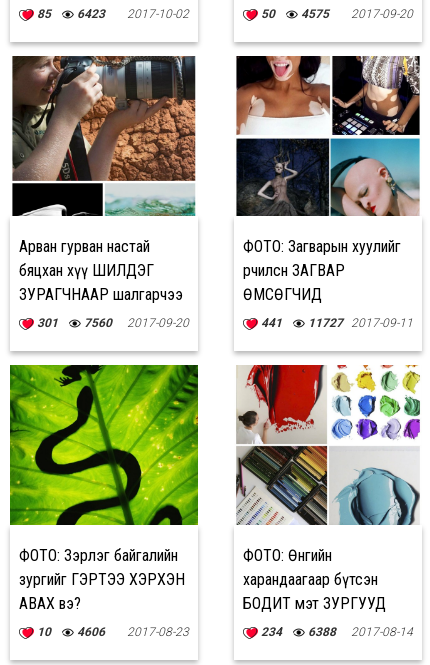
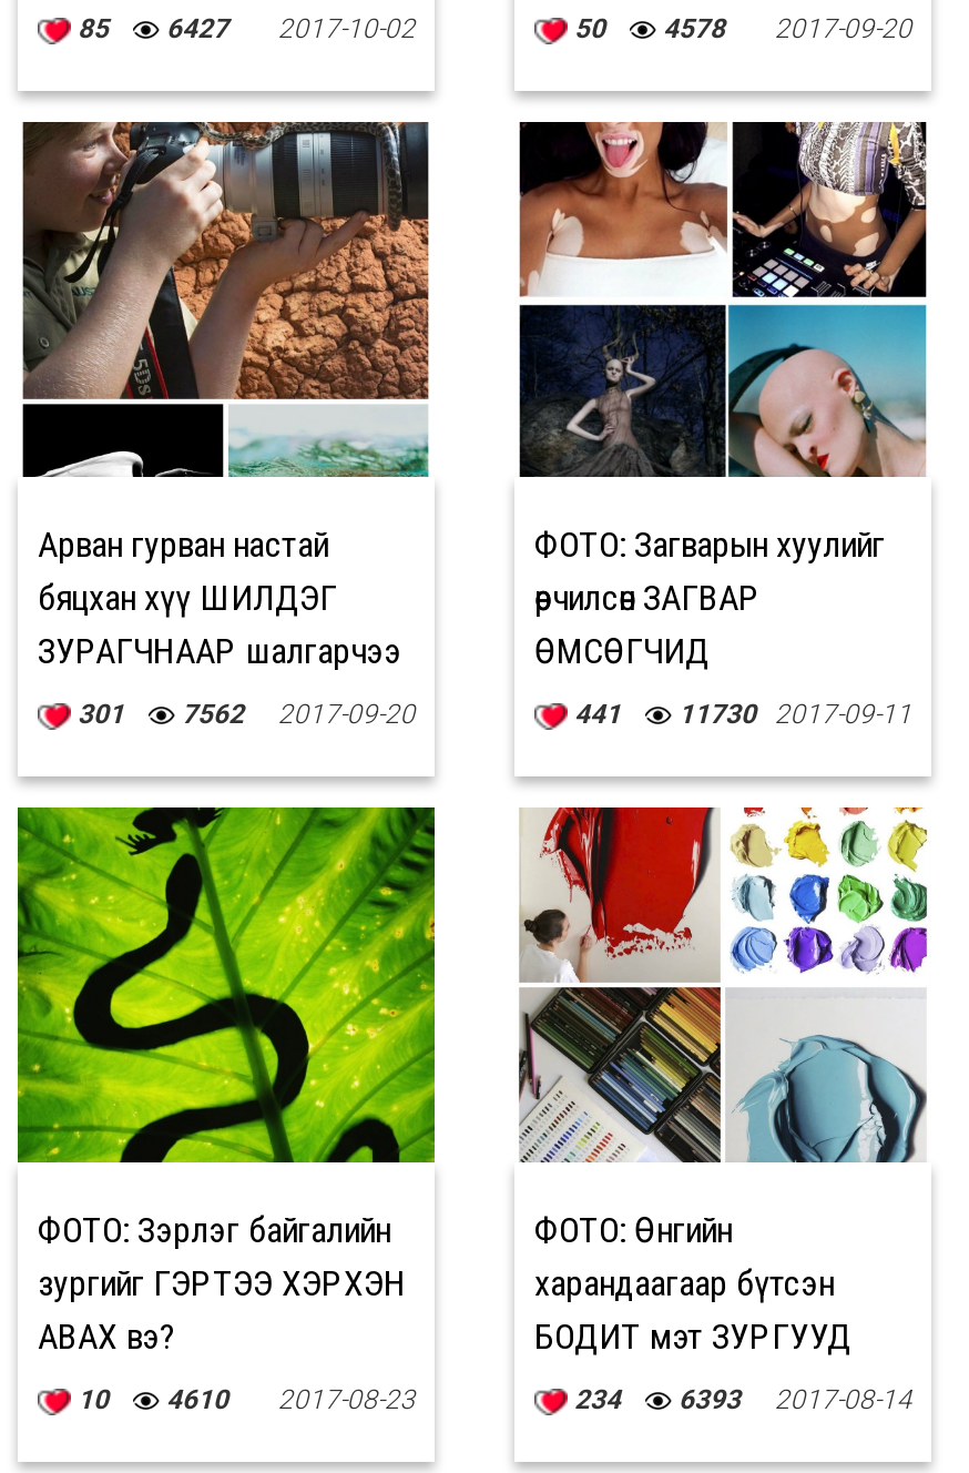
[37,7,189,21] 85 6423 2017-10-02 -> [78,13,415,44] 85 6427 2017-10-02
[261,7,413,21] 50 4575 2017-09-20 -> [574,13,912,44] 50 4578 2017-09-20
[37,316,189,330] 301 7560 2017-09-20 -> [78,699,415,730] 301 7562 2017-09-20
[261,316,413,330] 441 11727 2017-09-11 -> [574,699,912,730] 441 11730 2017-09-11
[37,625,189,639] 10 4606 2017-08-23 -> [78,1384,415,1415] 10 4610 2017-08-23
[261,625,413,639] 234 6388 2017-08-14 -> [574,1384,912,1415] 234 6393 2017-08-14

